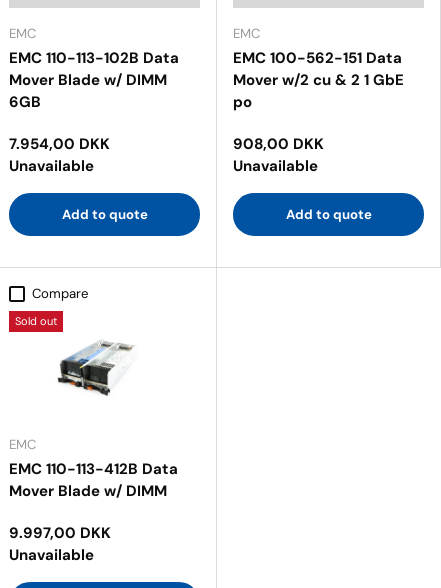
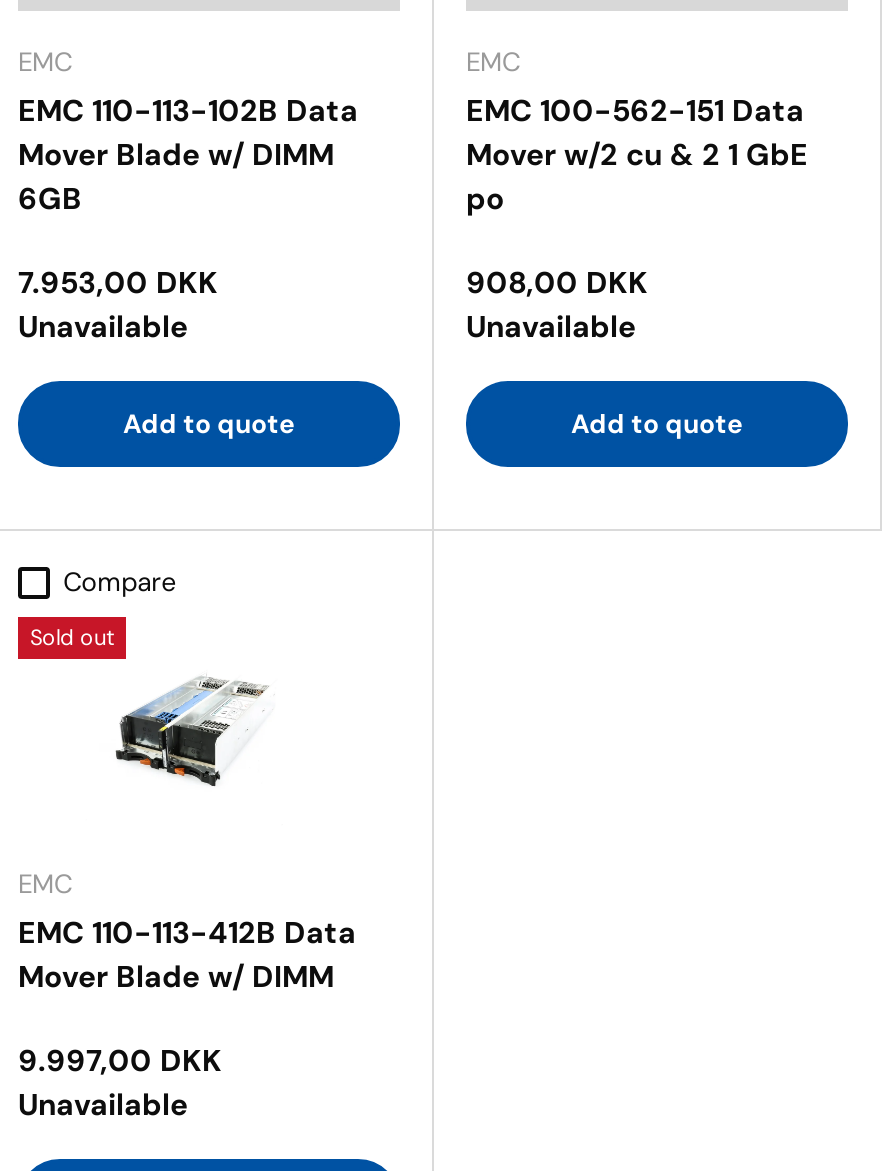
[9,134,110,154] 7.954,00 DKK -> [18,262,218,302] 7.953,00 DKK

